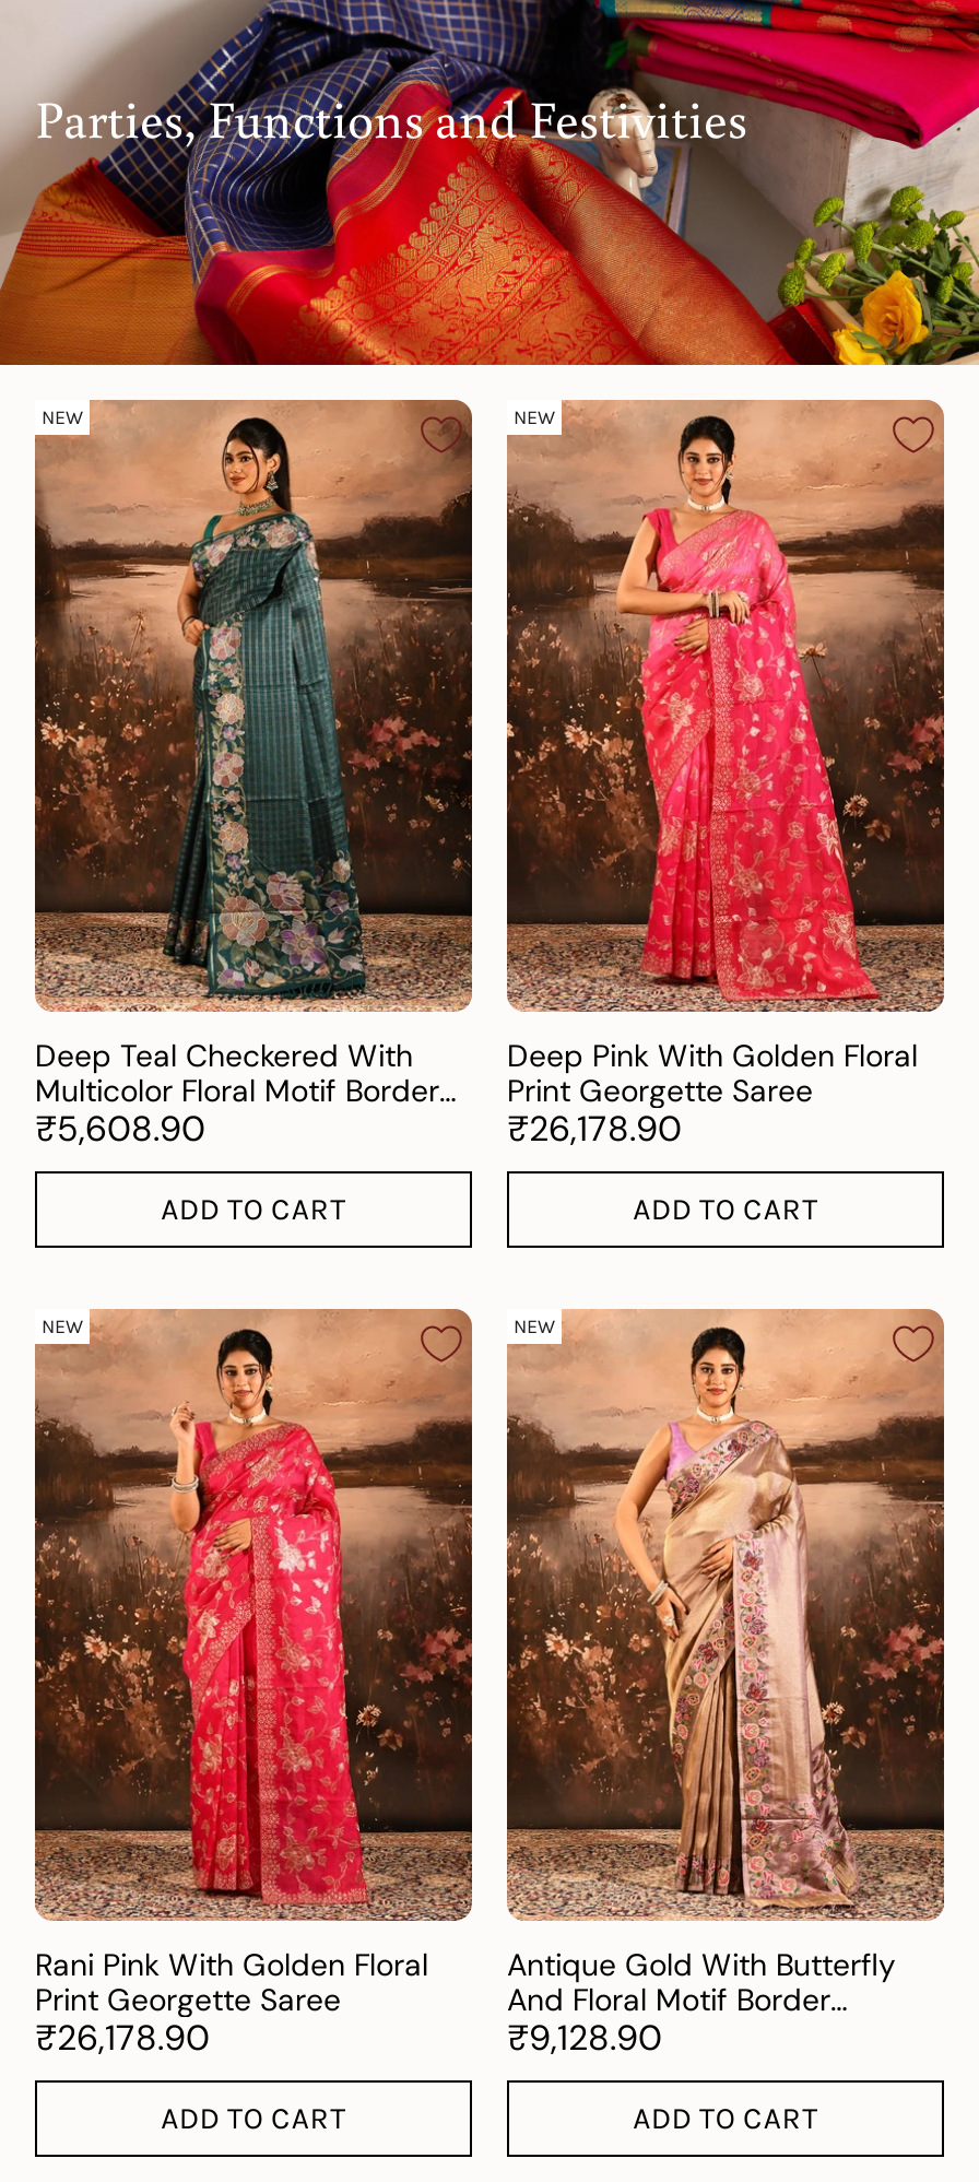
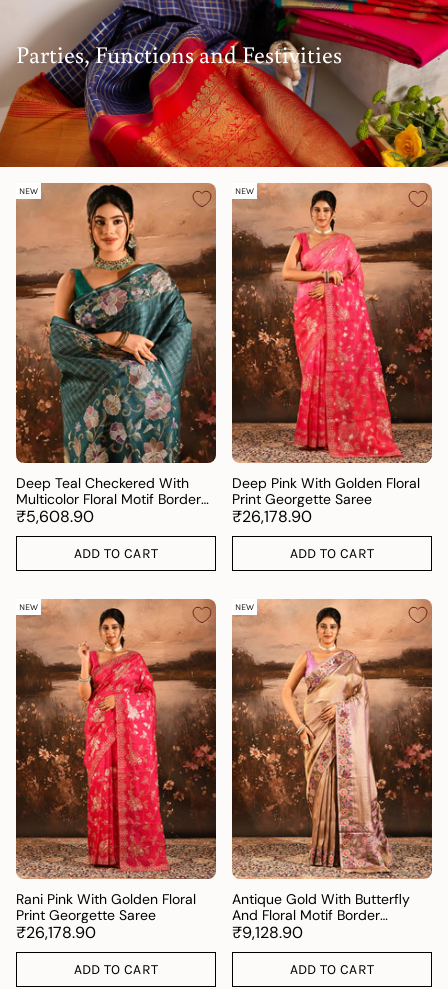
[33,402,474,1014] [image] -> [15,184,217,464] [image]

